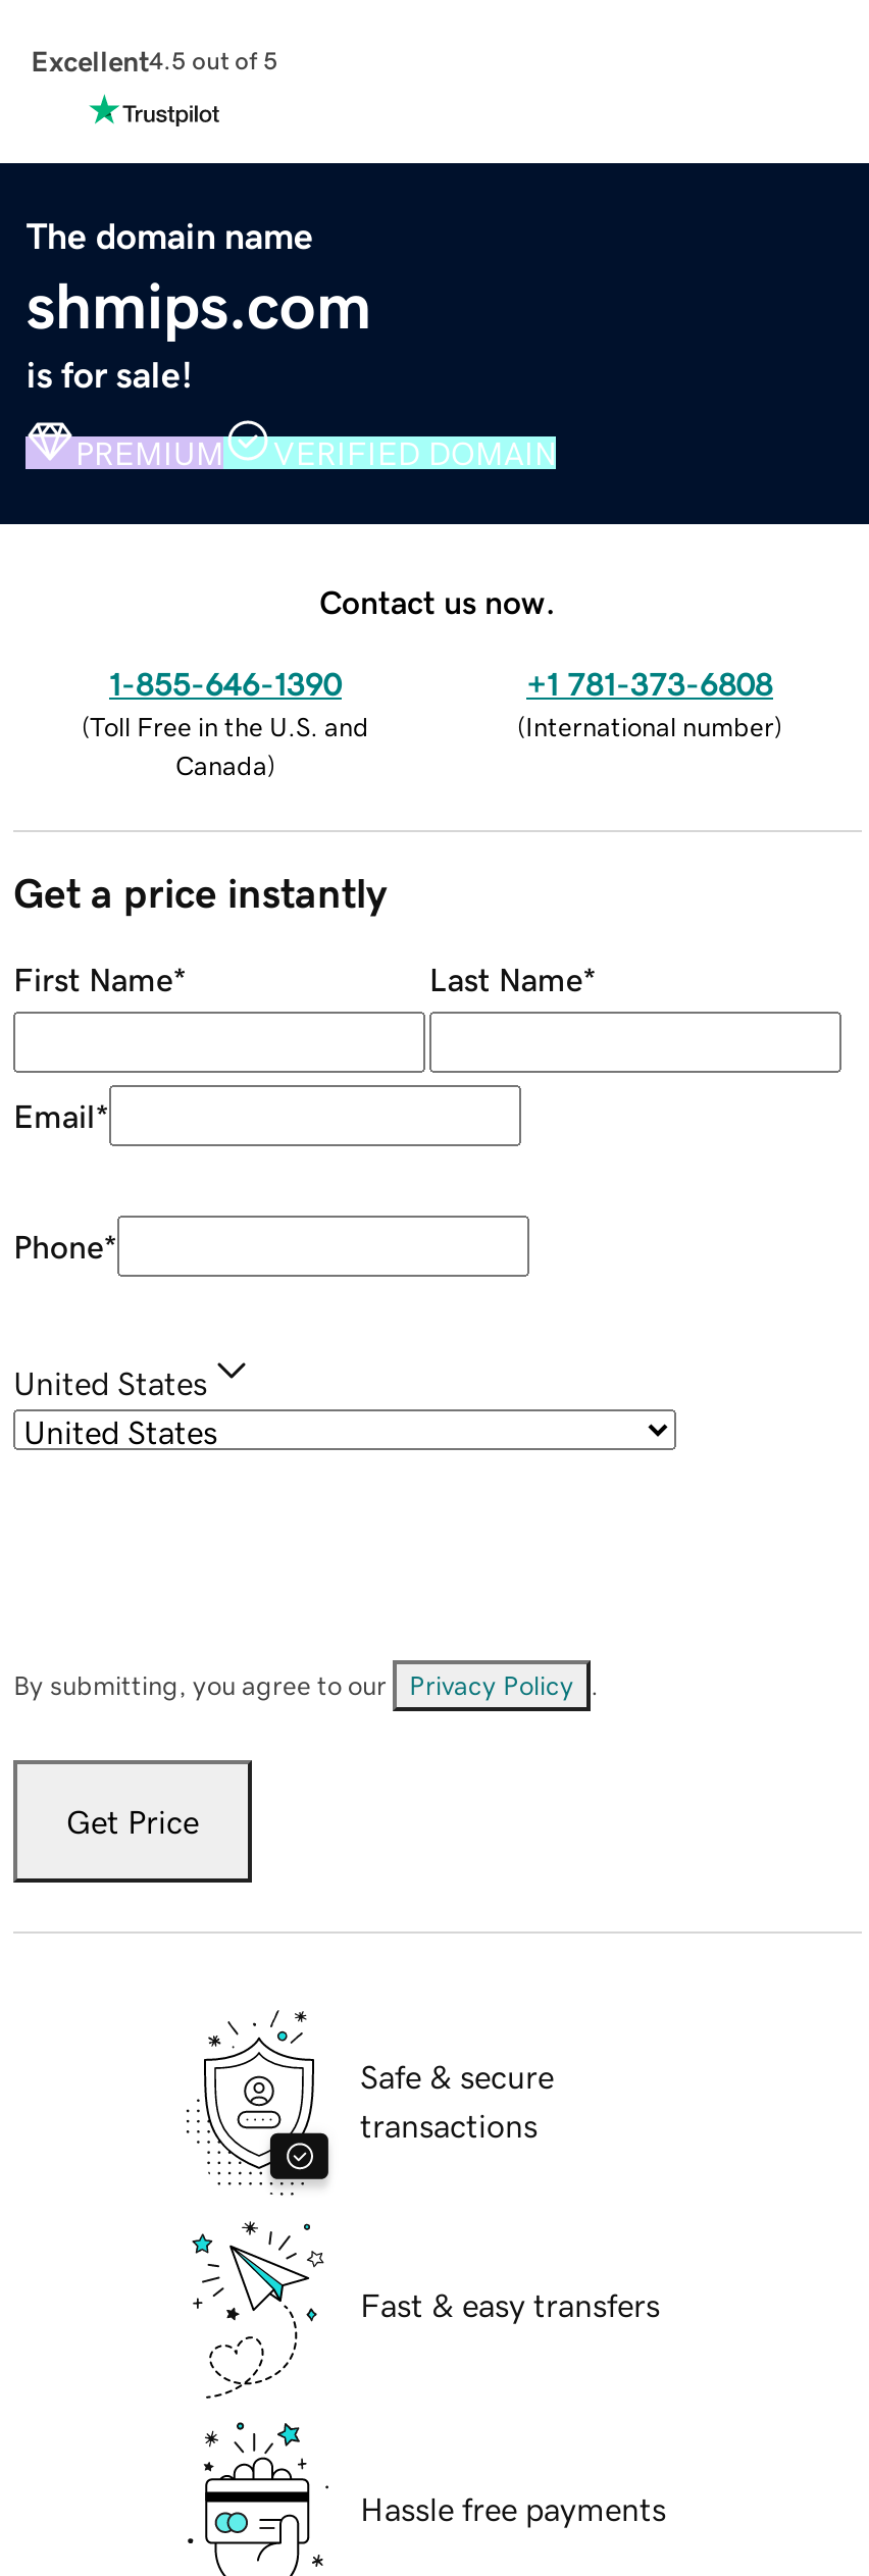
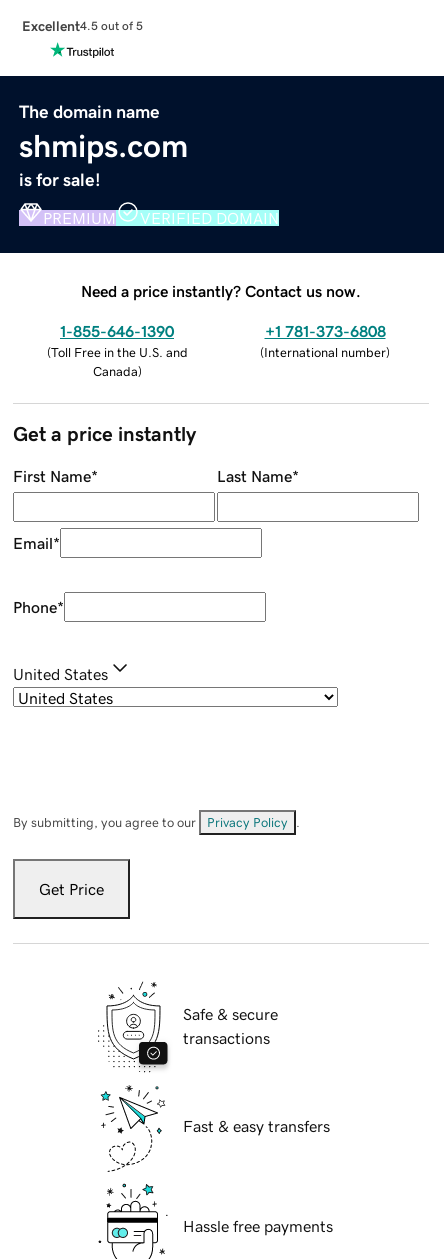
[319,585,556,617] Contact us now. -> [81,283,361,299] Need a price instantly? Contact us now.

